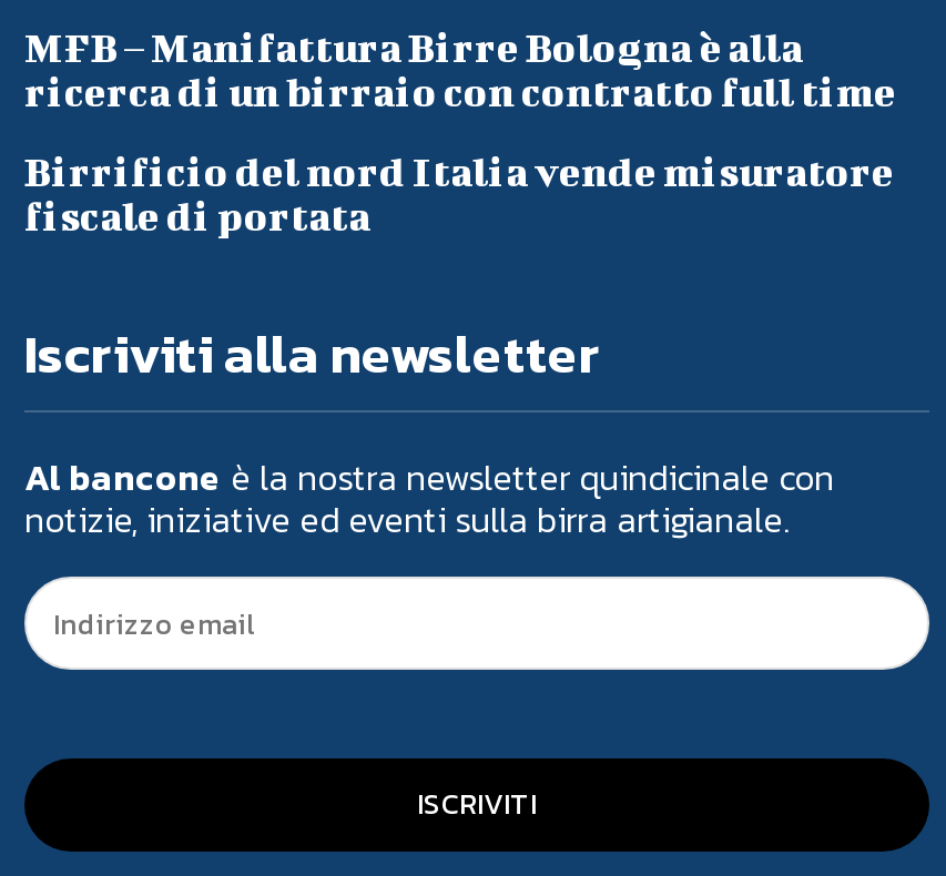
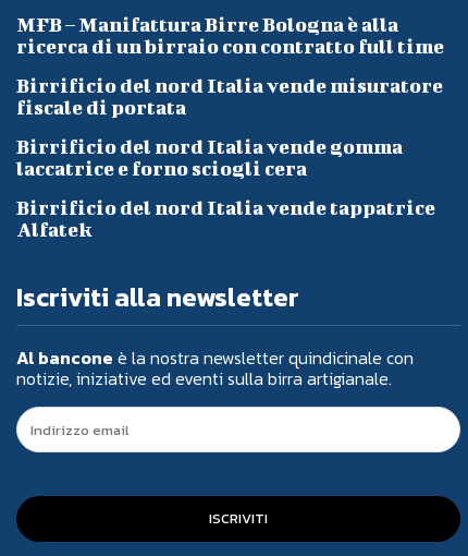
none -> [16,136,435,241] Birrificio del nord Italia vende gomma | laccatrice e forno sciogli cera | Birrificio del nord Italia vende tappatrice | Alfatek

